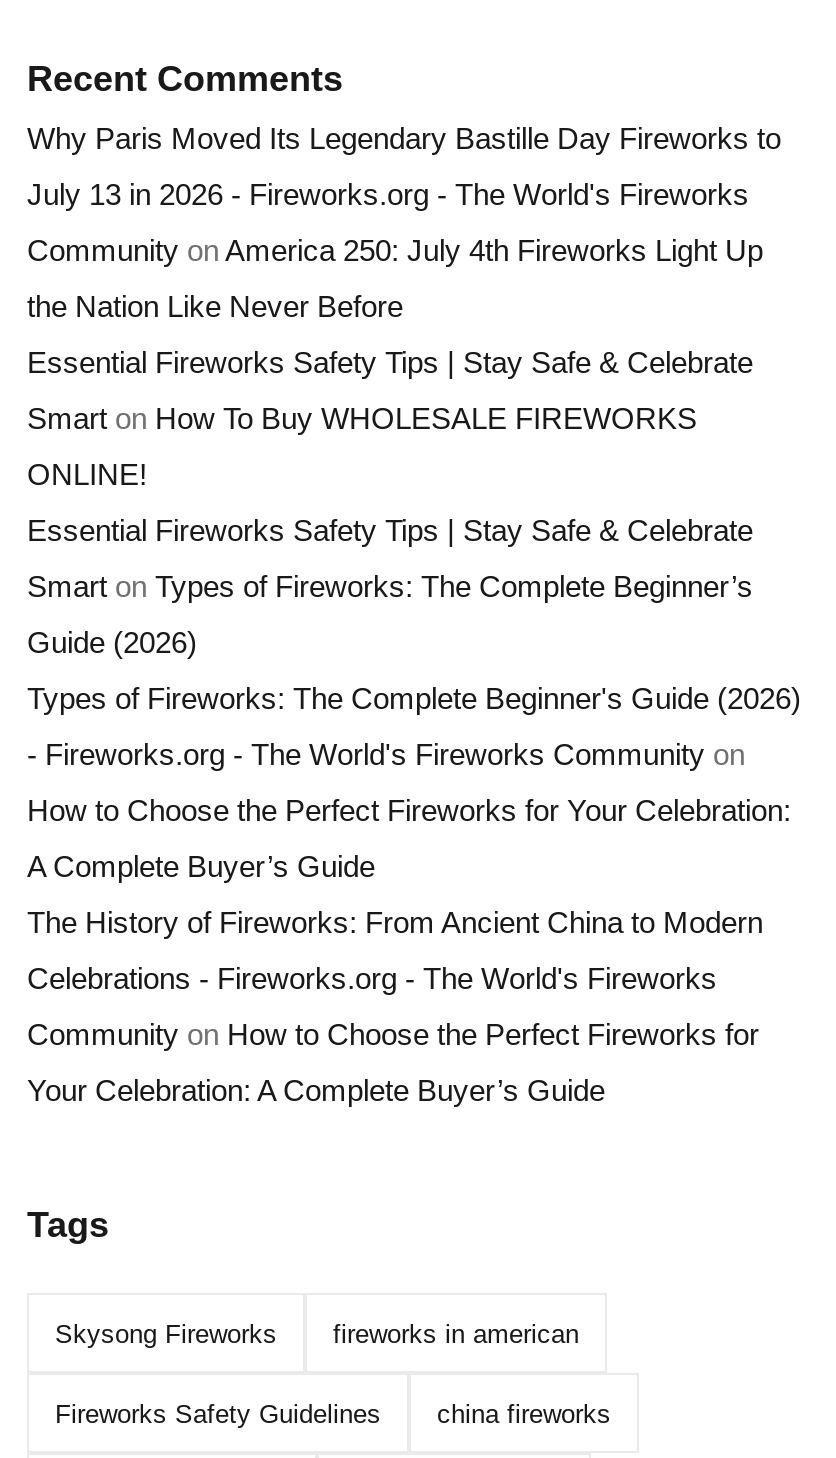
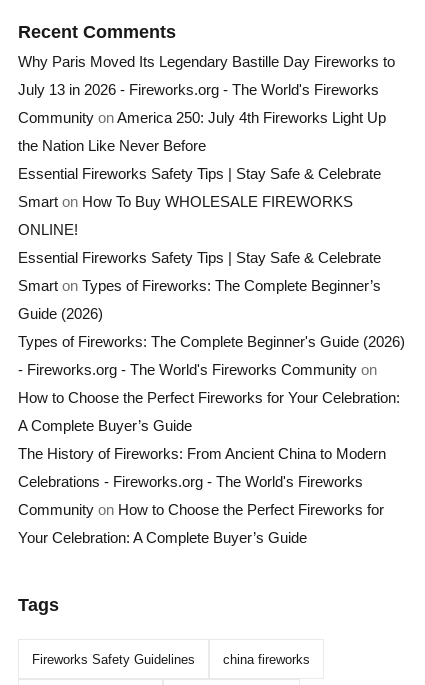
[55,1319,579,1349] Skysong Fireworks | fireworks in american -> none

